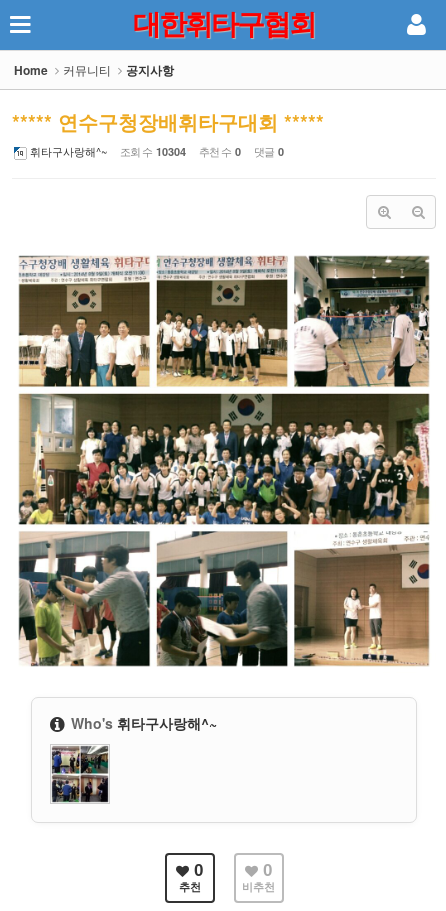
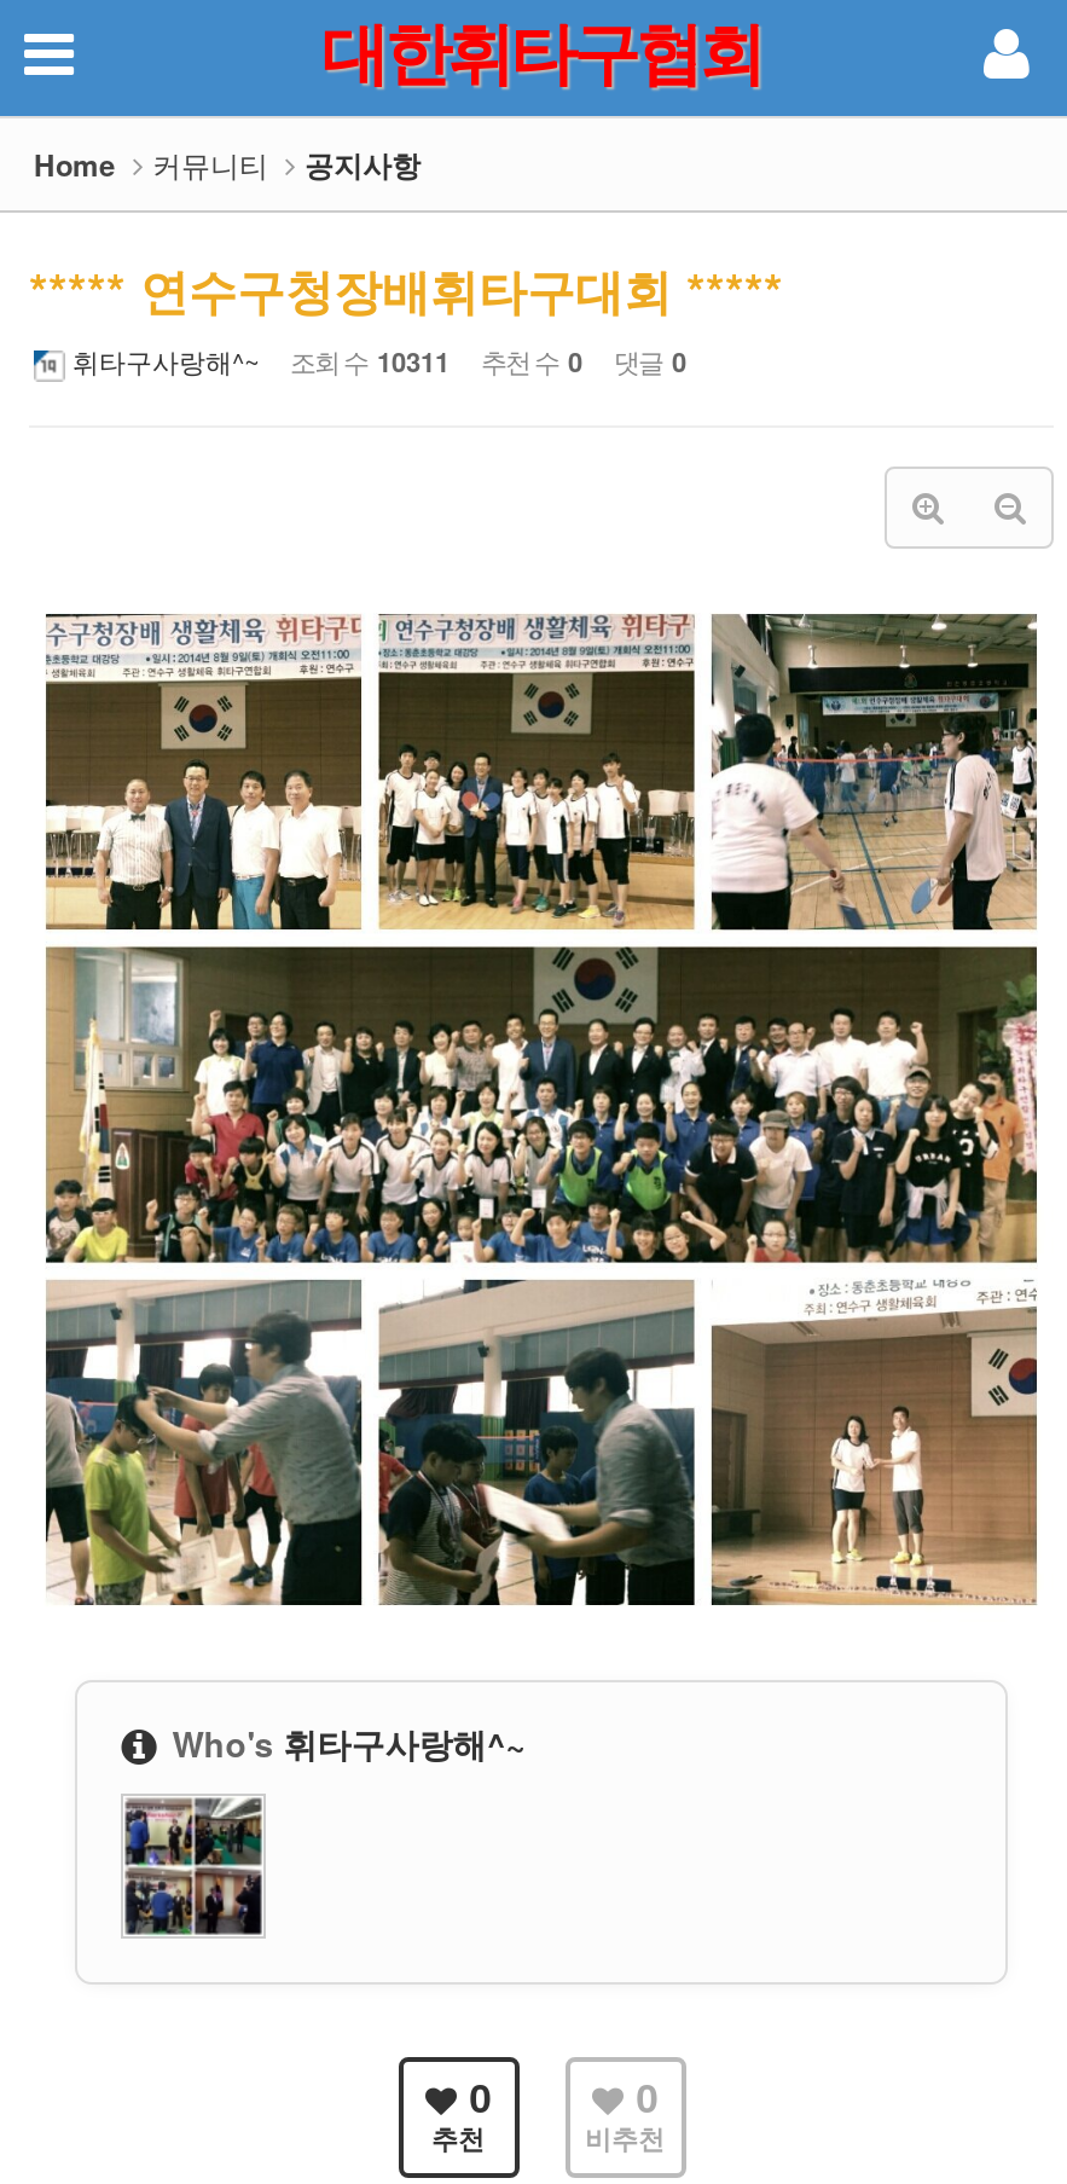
[30,143,284,159] 휘타구사랑해^~ 조회 수 10304 추천 수 0 댓글 0 -> [73,341,686,380] 휘타구사랑해^~ 조회 수 10311 추천 수 0 댓글 0

